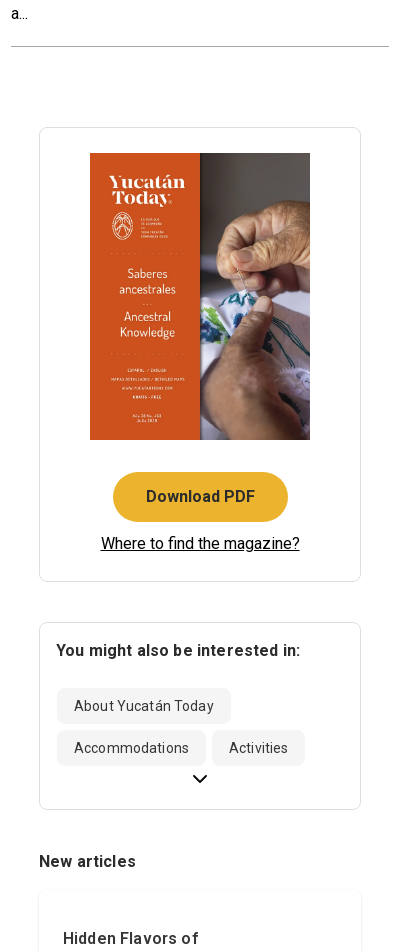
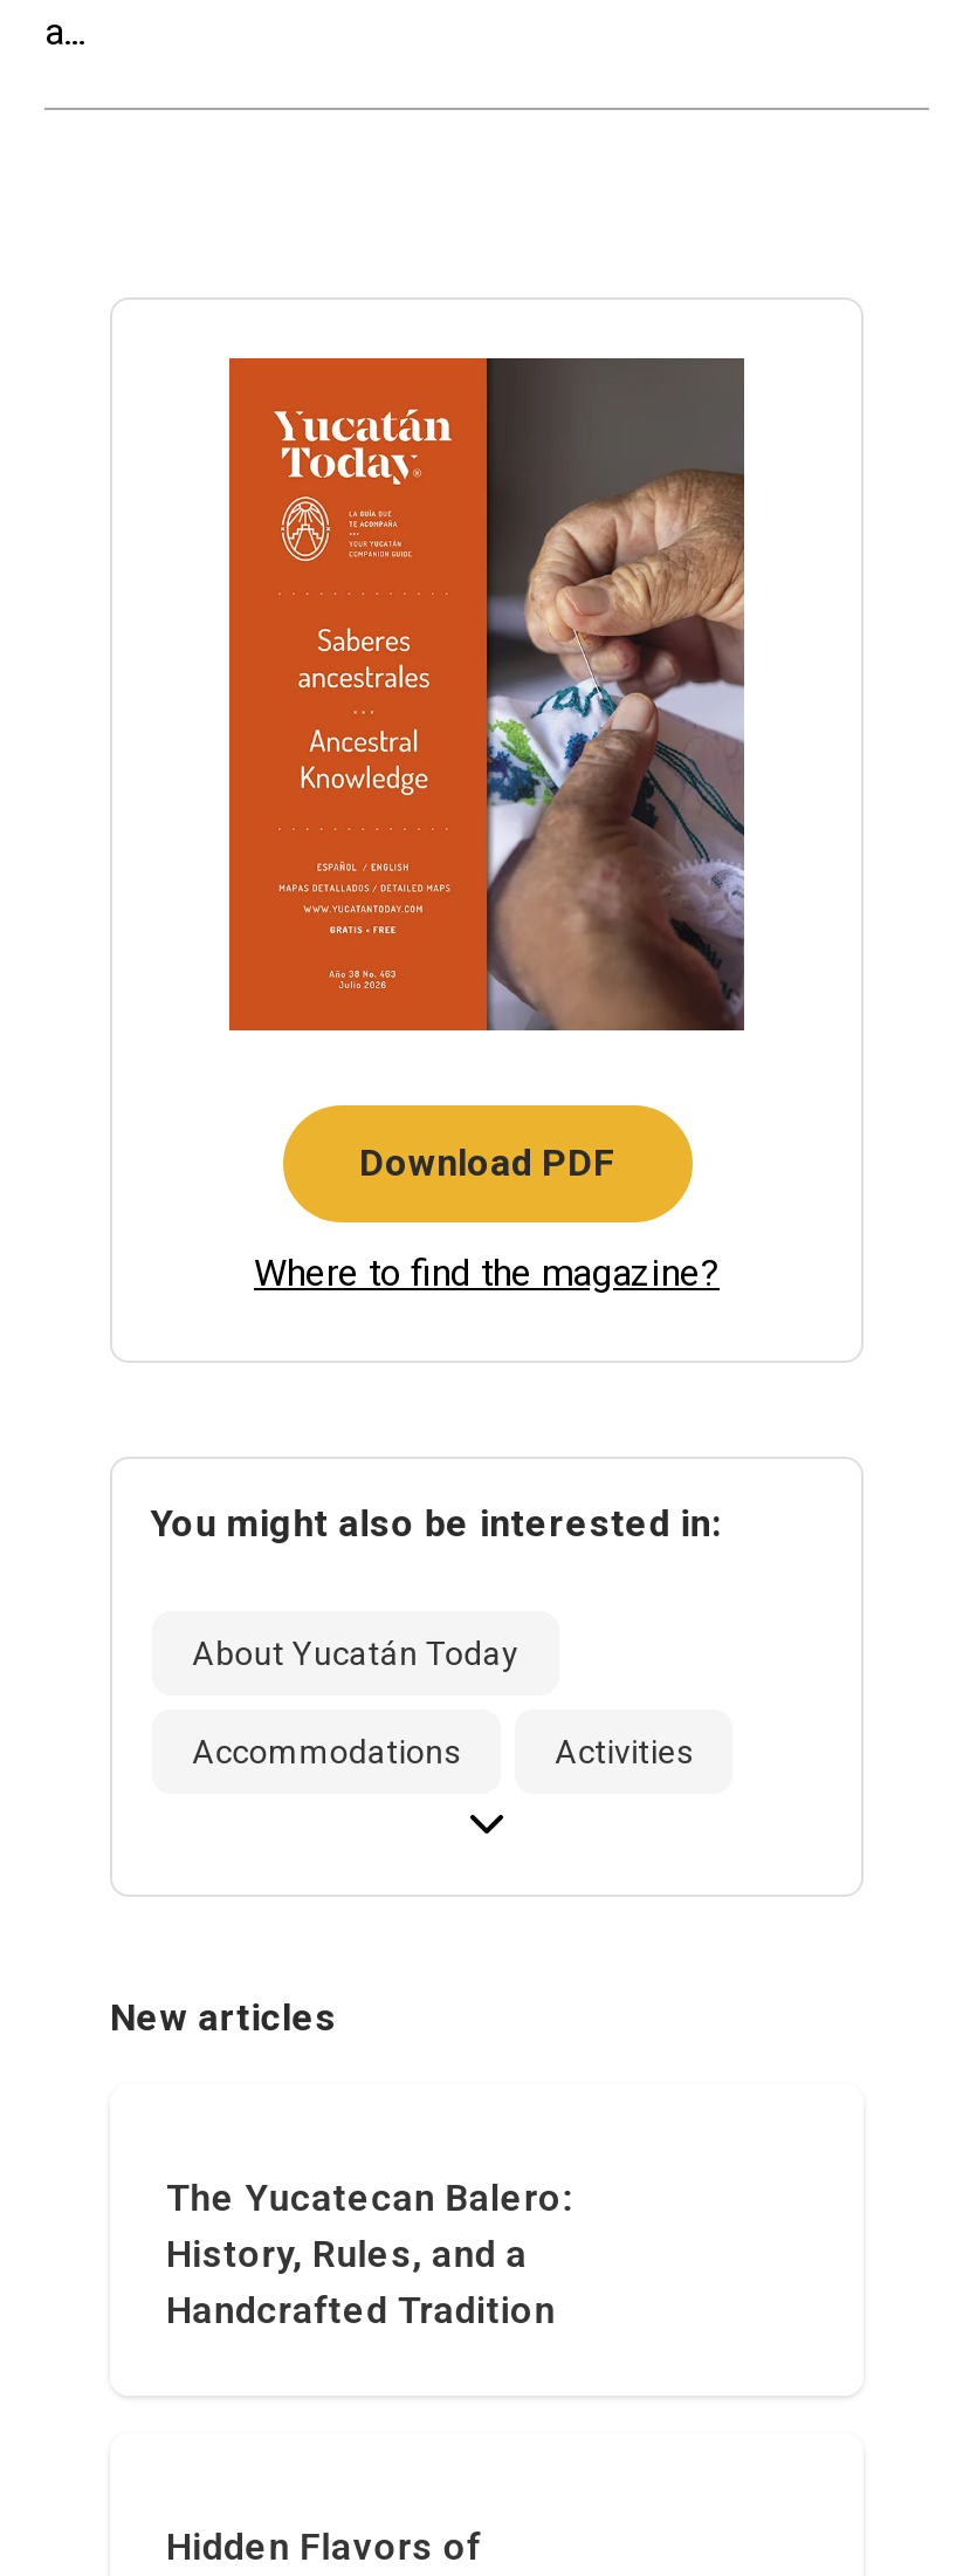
none -> [166,2176,572,2333] The Yucatecan Balero: | History, Rules, and a | Handcrafted Tradition

